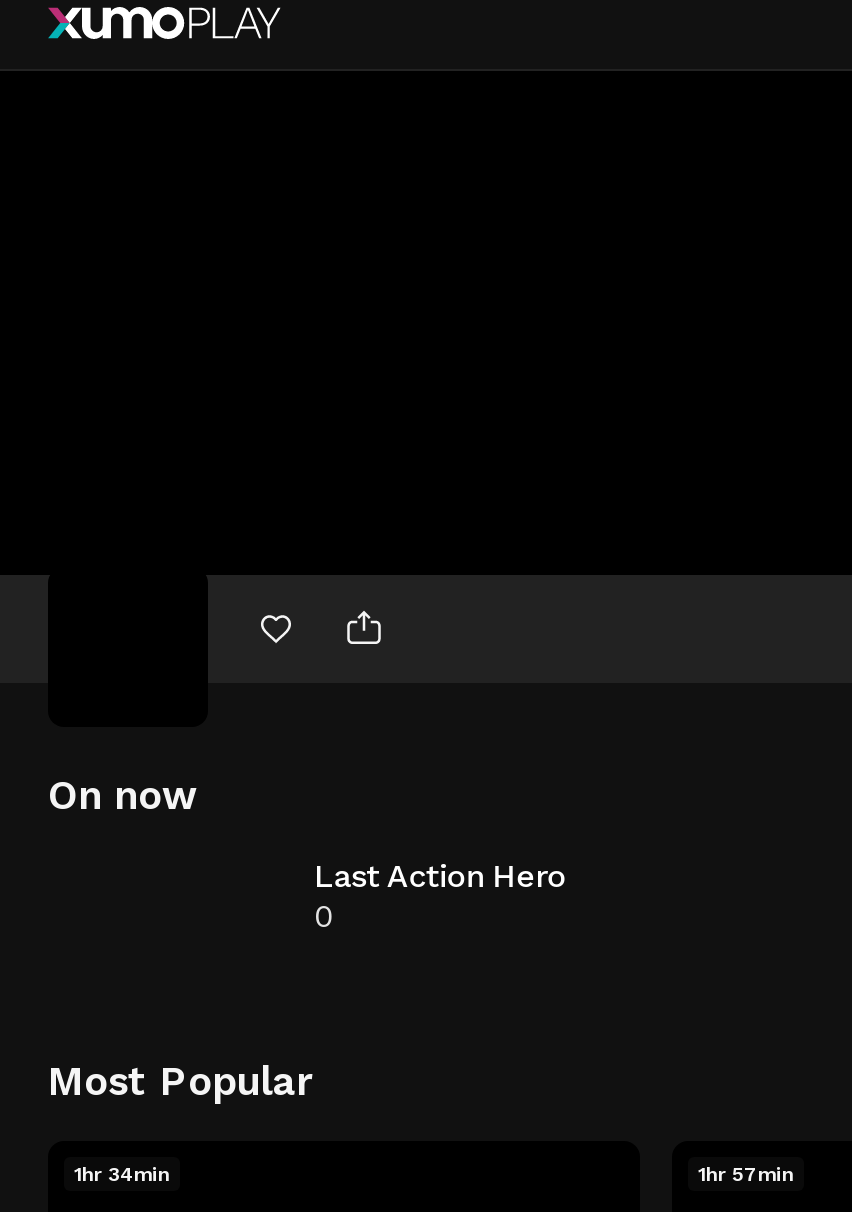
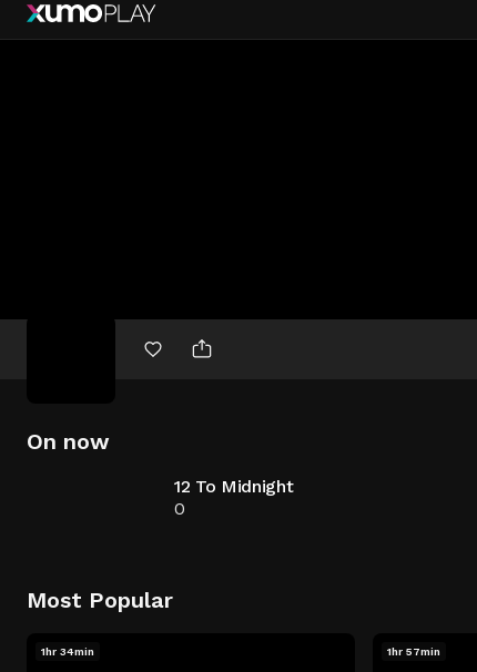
[314,857,566,895] Last Action Hero -> [174,476,293,497] 12 To Midnight

